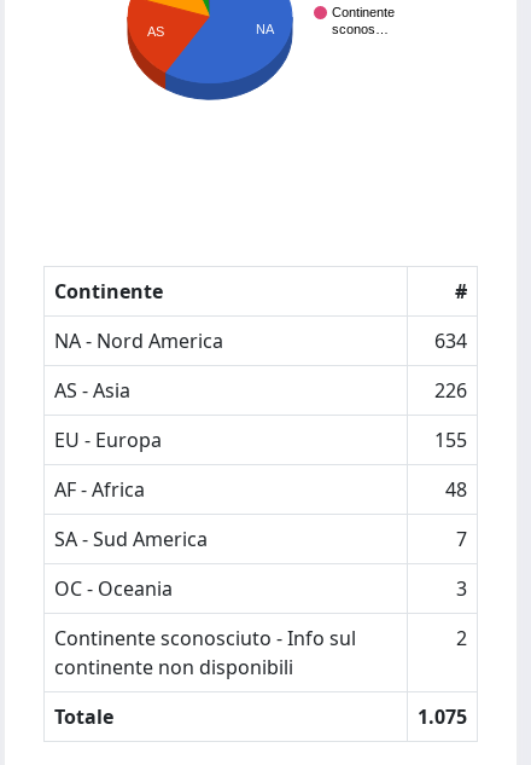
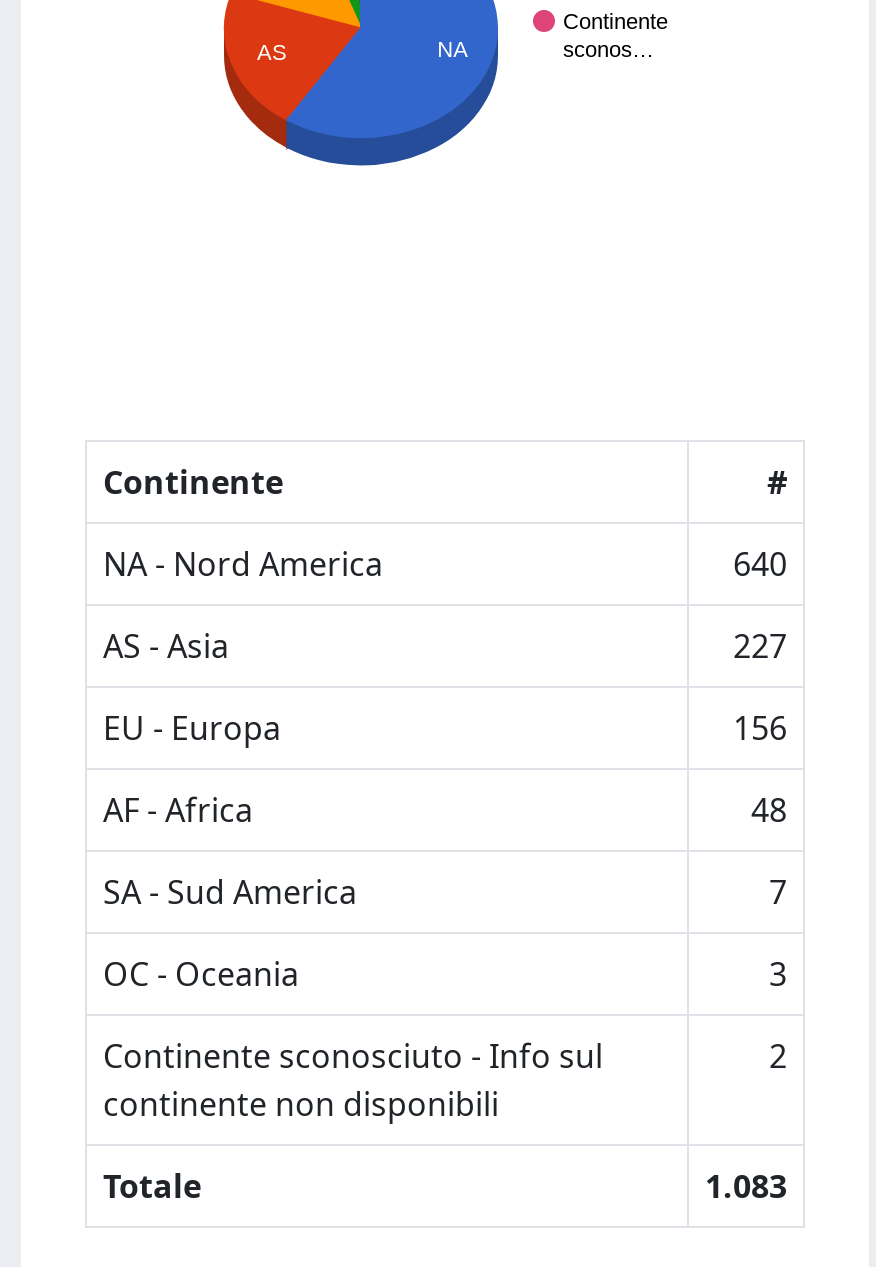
[434,328,467,354] 634 -> [733,542,787,586] 640
[434,377,467,404] 226 -> [733,624,787,668] 227
[434,427,467,453] 155 -> [733,706,787,750] 156
[418,703,467,730] 1.075 -> [705,1164,787,1208] 1.083

